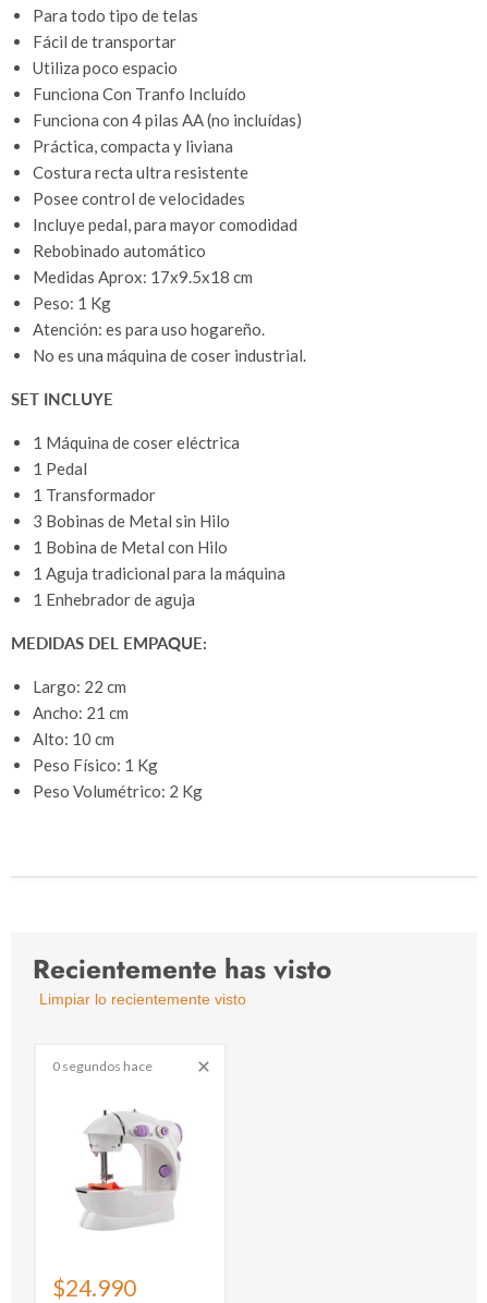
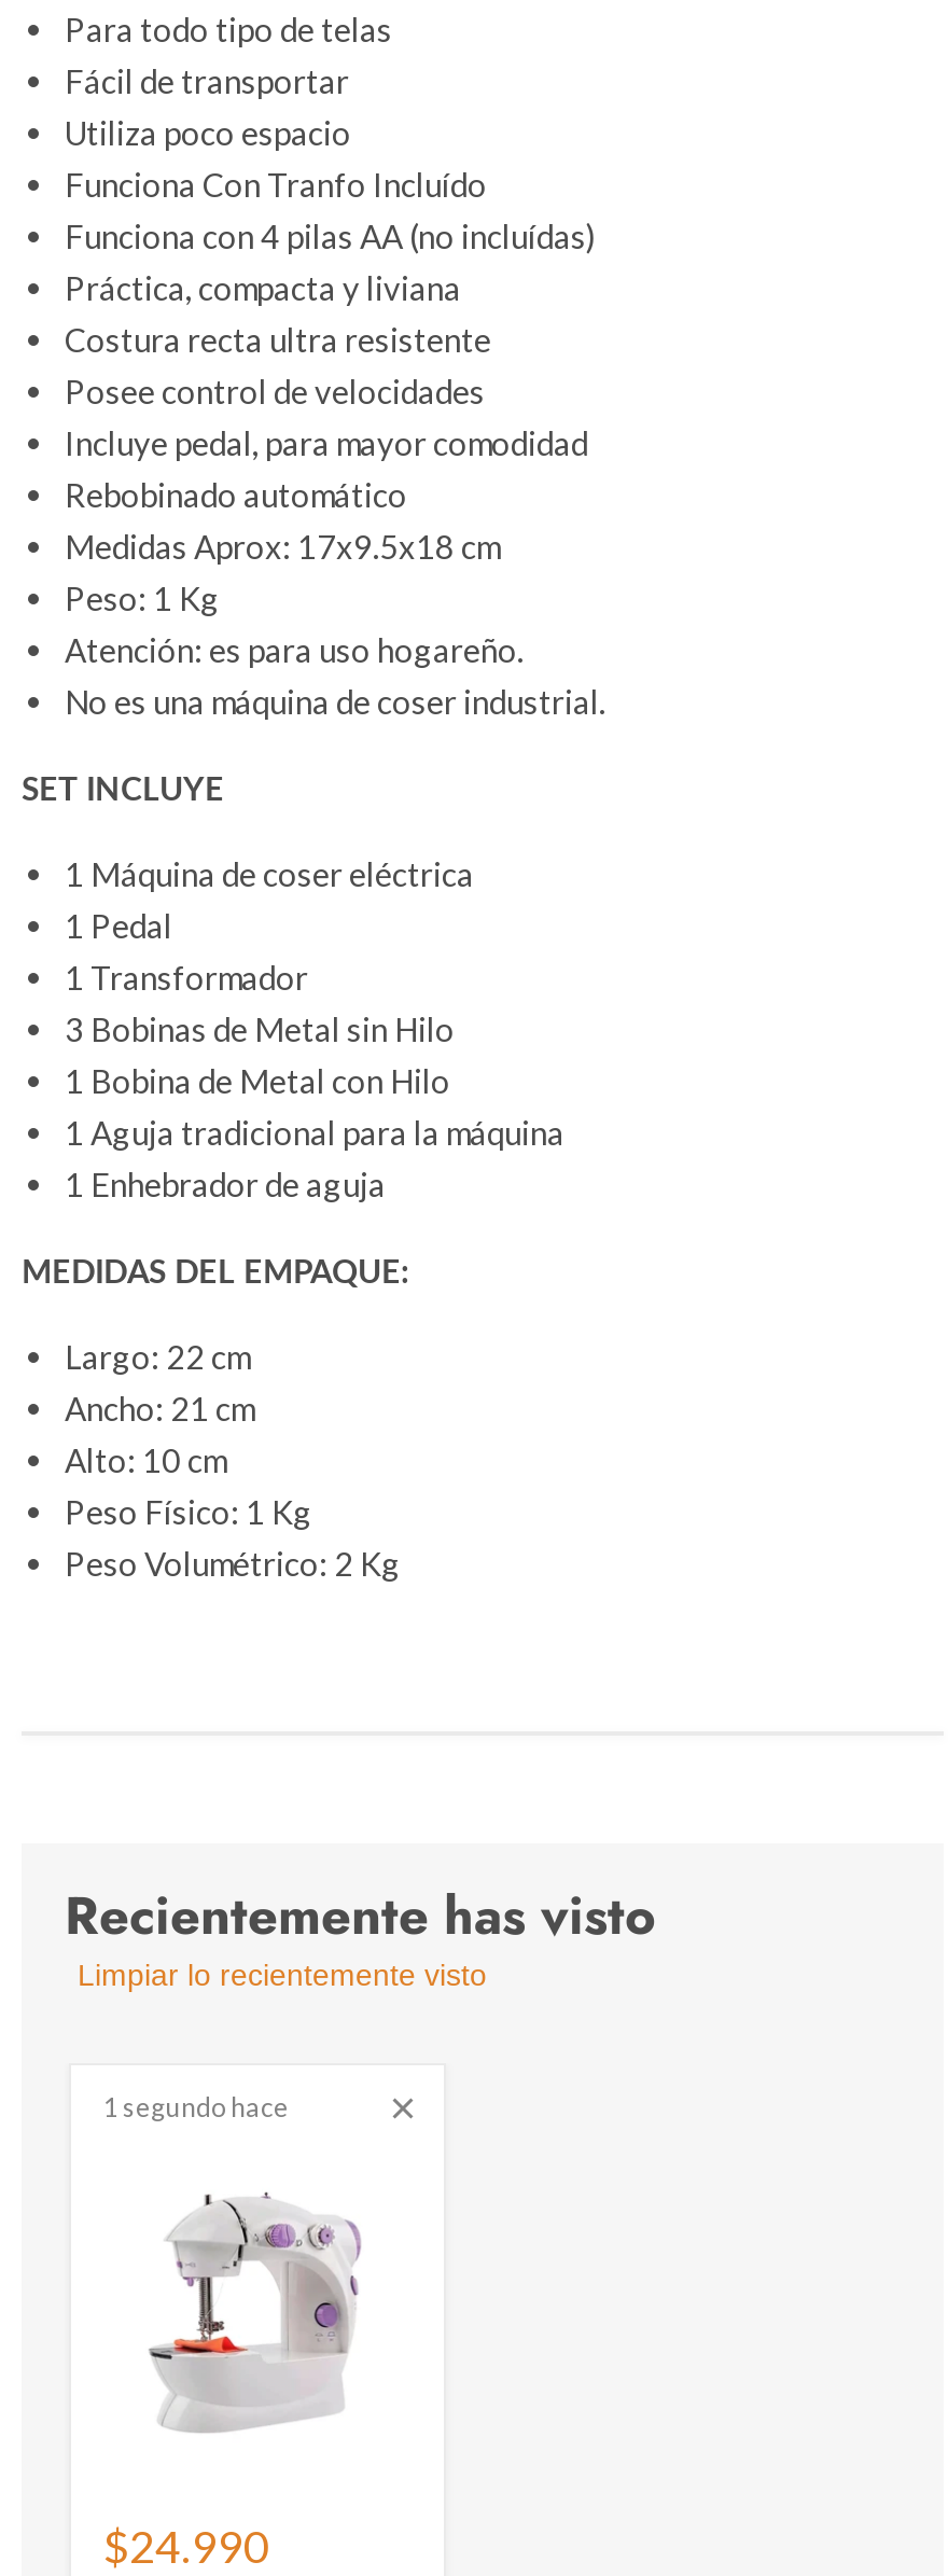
[52,1058,153,1074] 0 segundos hace -> [103,2091,289,2124] 1 segundo hace

